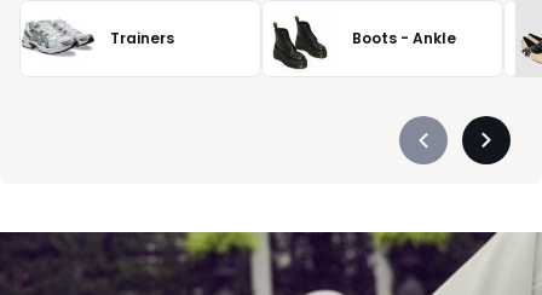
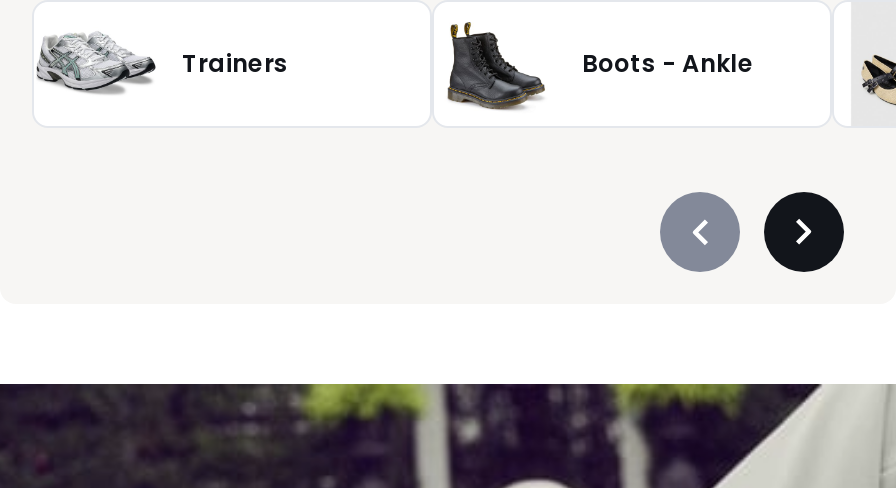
[271,15,325,70] [image] -> [446,20,546,114] [image]

